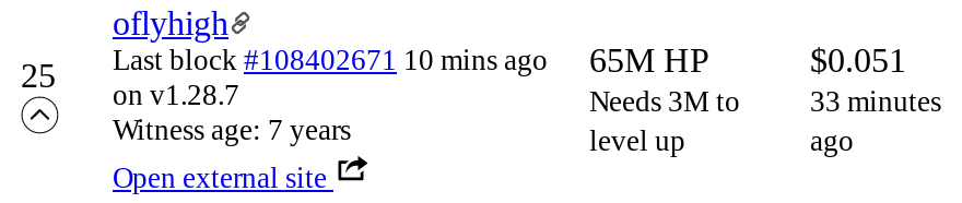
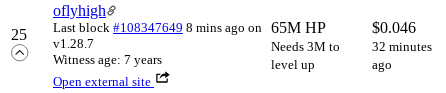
[113,44,548,112] Last block #108402671 10 mins ago | on v1.28.7 -> [53,20,262,51] Last block #108347649 8 mins ago on | v1.28.7
[810,42,906,79] $0.051 -> [372,19,416,36] $0.046
[810,86,941,119] 33 minutes -> [372,39,432,54] 32 minutes

